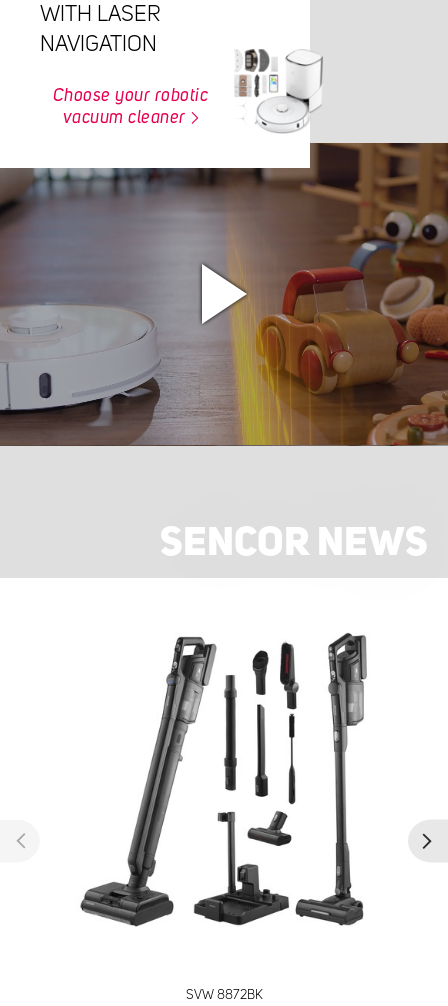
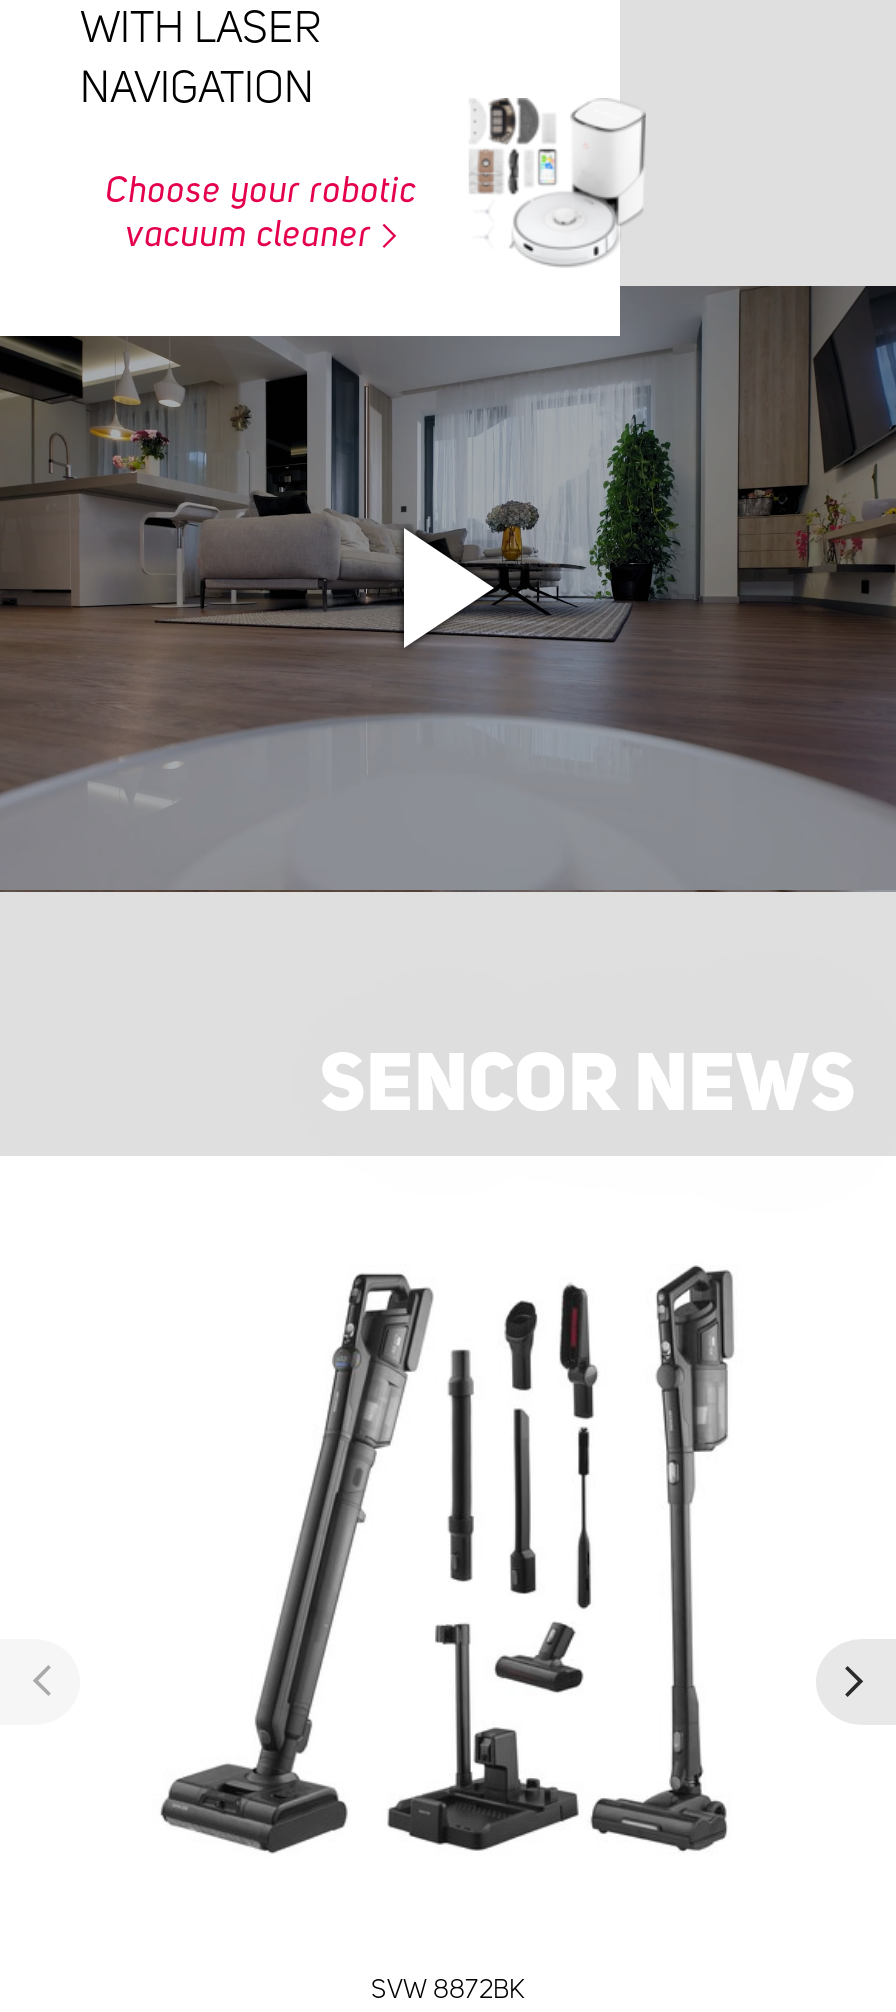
[3,143,445,446] [image] -> [6,286,890,892] [image]

